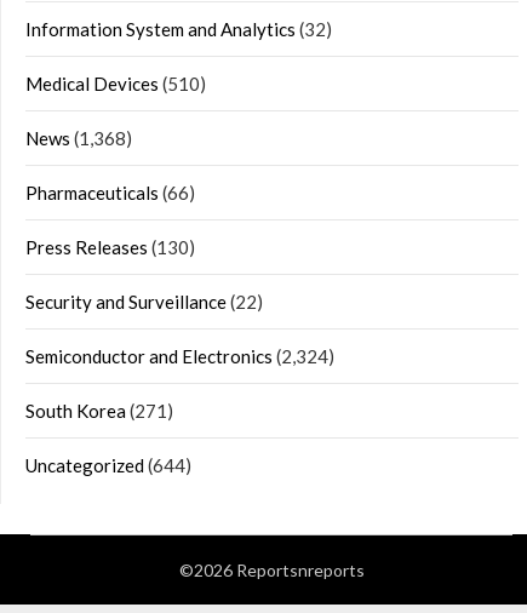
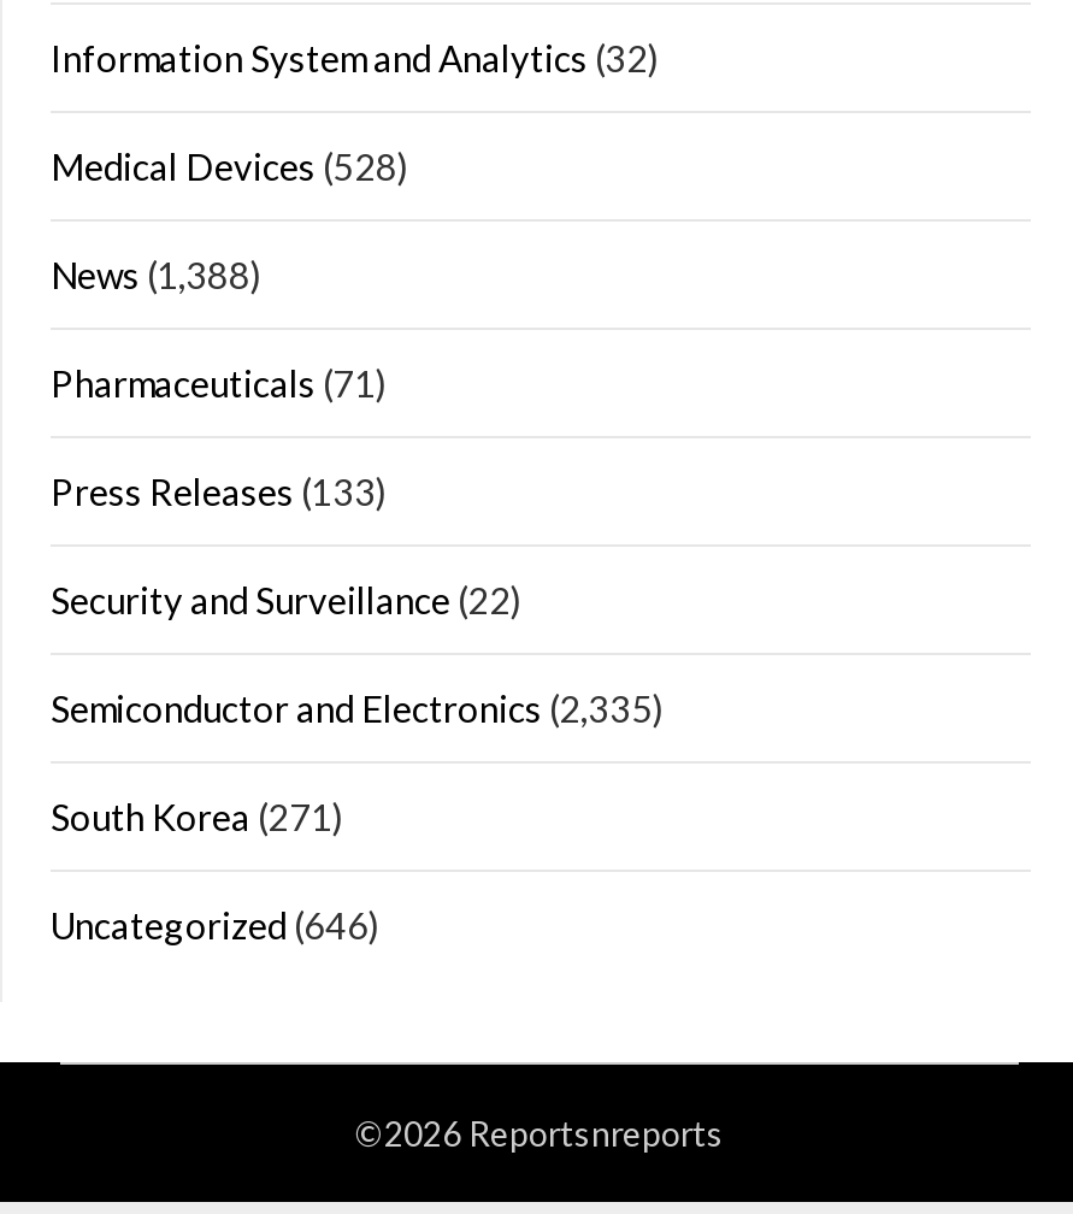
[25,73,206,94] Medical Devices (510) -> [51,145,409,188] Medical Devices (528)
[25,127,132,149] News (1,368) -> [51,253,263,296] News (1,388)
[25,182,195,204] Pharmaceuticals (66) -> [51,361,388,405] Pharmaceuticals (71)
[25,236,195,258] Press Releases (130) -> [51,470,388,513] Press Releases (133)
[25,345,334,367] Semiconductor and Electronics (2,324) -> [51,686,665,730] Semiconductor and Electronics (2,335)
[25,454,191,476] Uncategorized (644) -> [51,903,381,947] Uncategorized (646)

